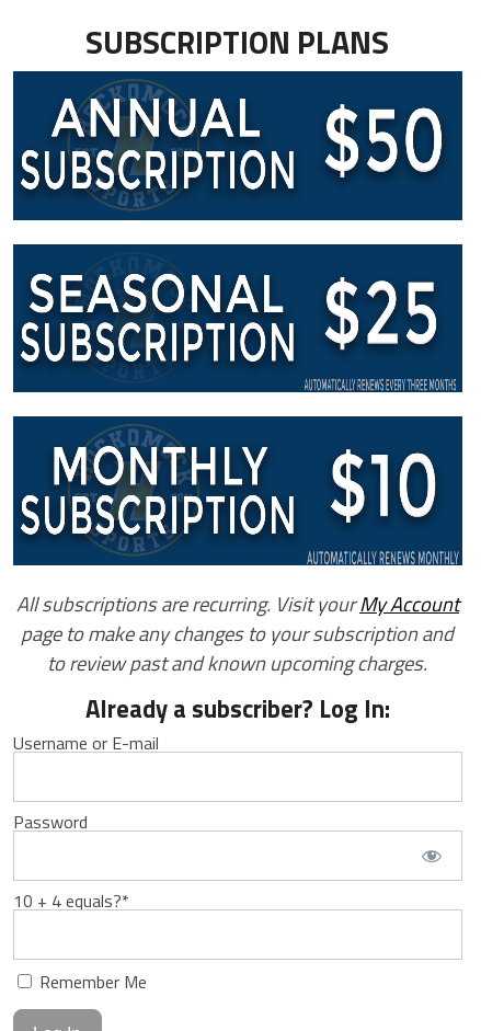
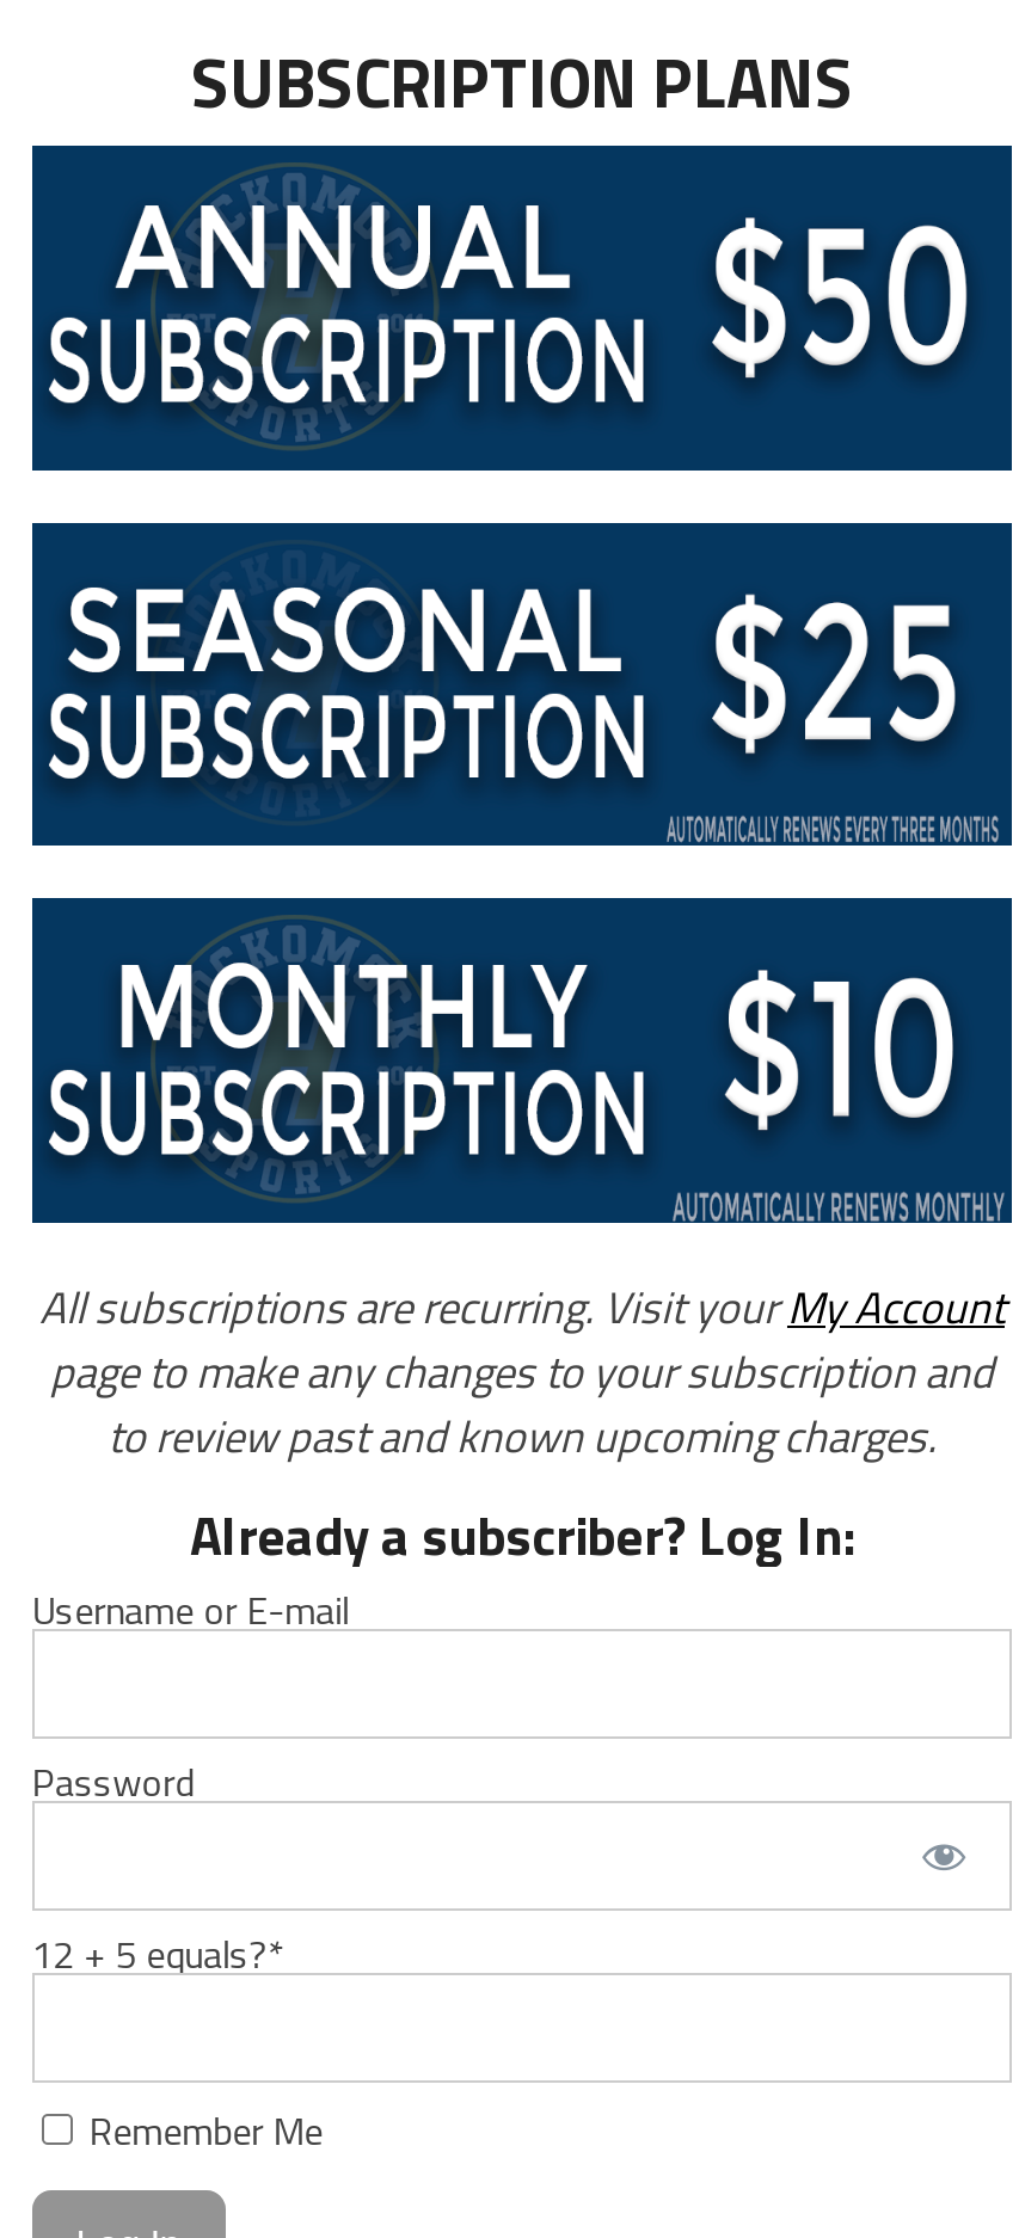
[13,888,129,914] 10 + 4 equals?* -> [32,1926,285,1983] 12 + 5 equals?*

